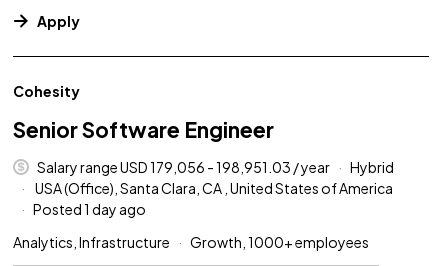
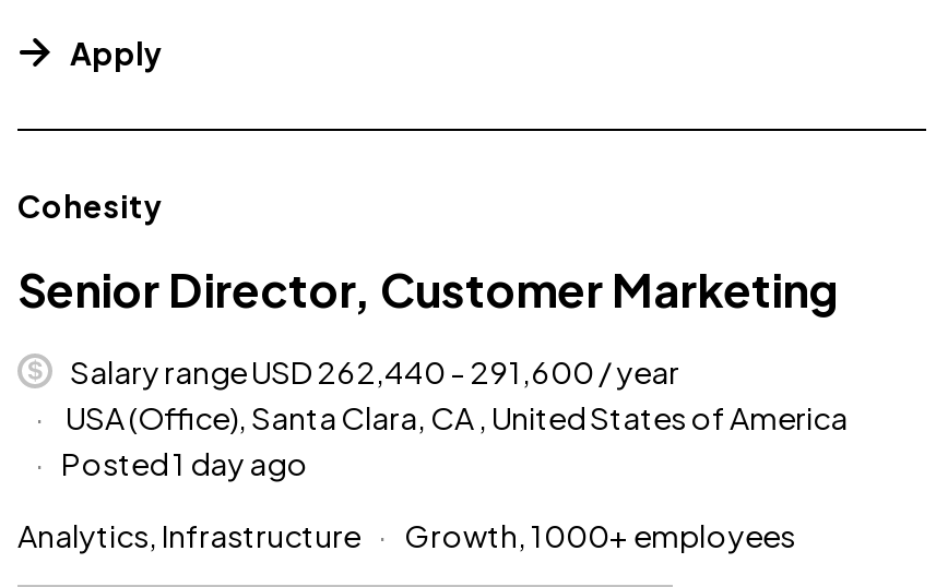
[13,116,274,143] Senior Software Engineer -> [17,259,839,318] Senior Director, Customer Marketing
[37,158,394,176] Salary range USD 179,056 - 198,951.03 / year | Hybrid -> [70,351,679,390] Salary range USD 262,440 - 291,600 / year

